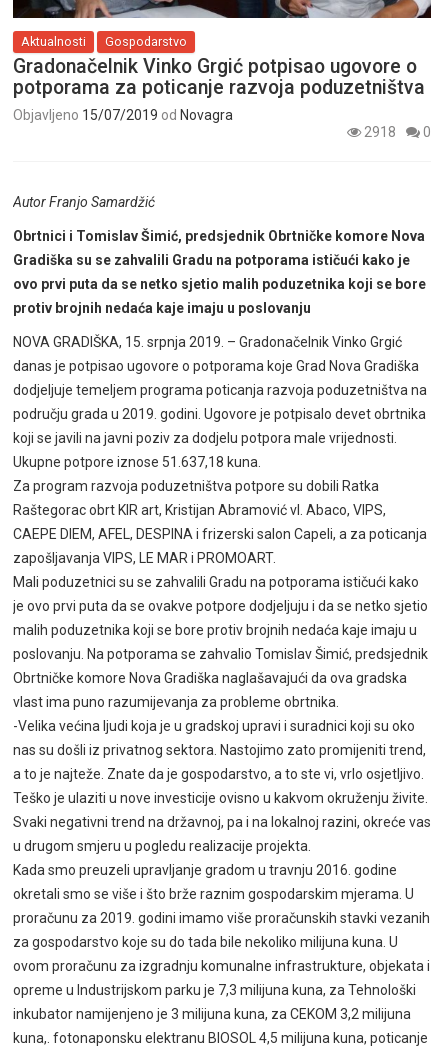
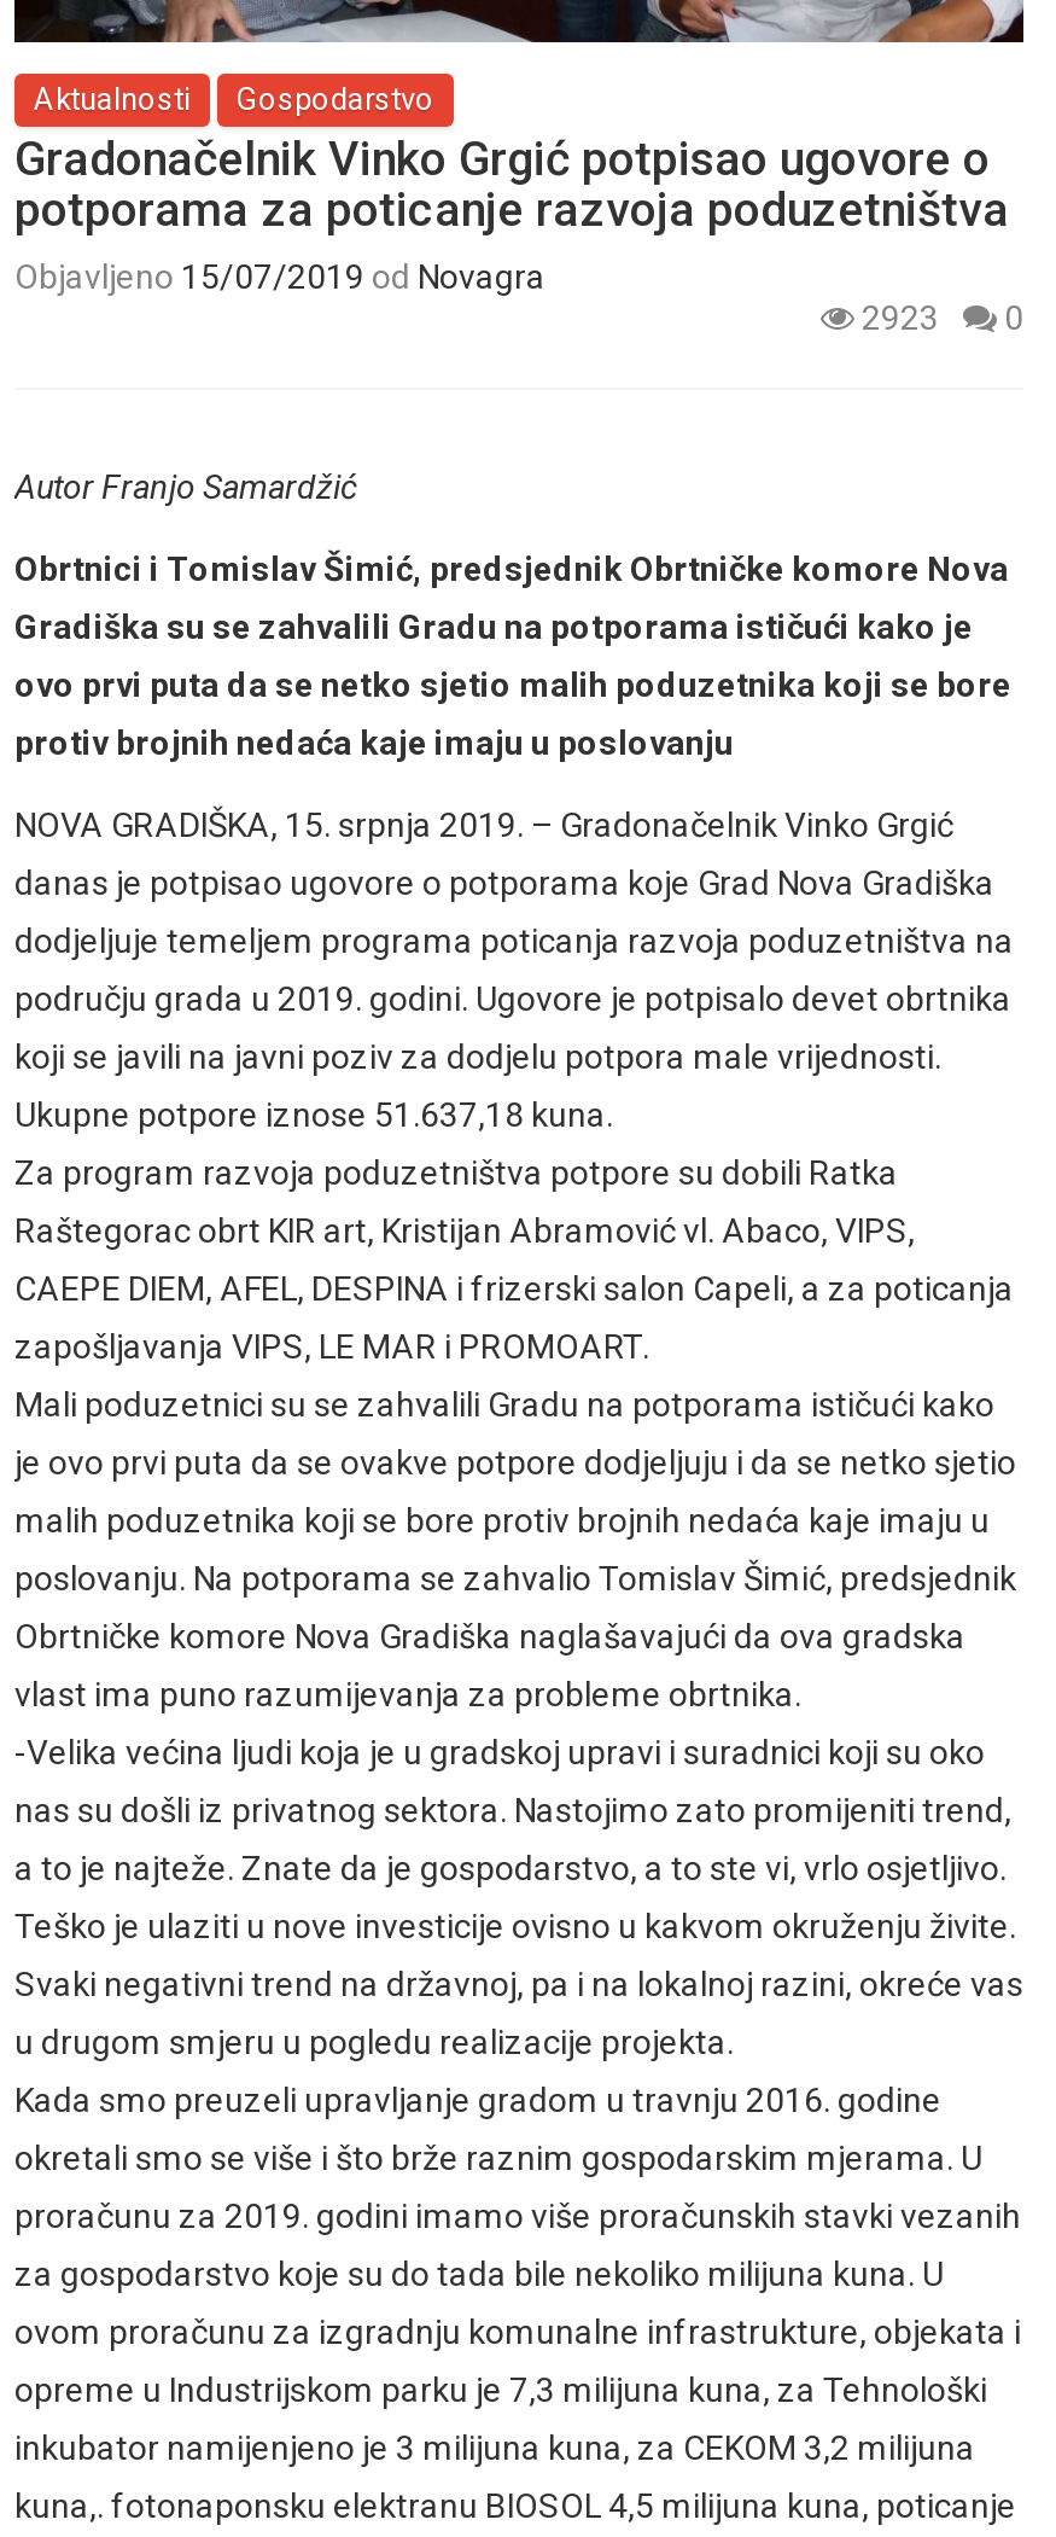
[361,124,431,140] 2918 0 -> [854,299,1023,337] 2923 0

